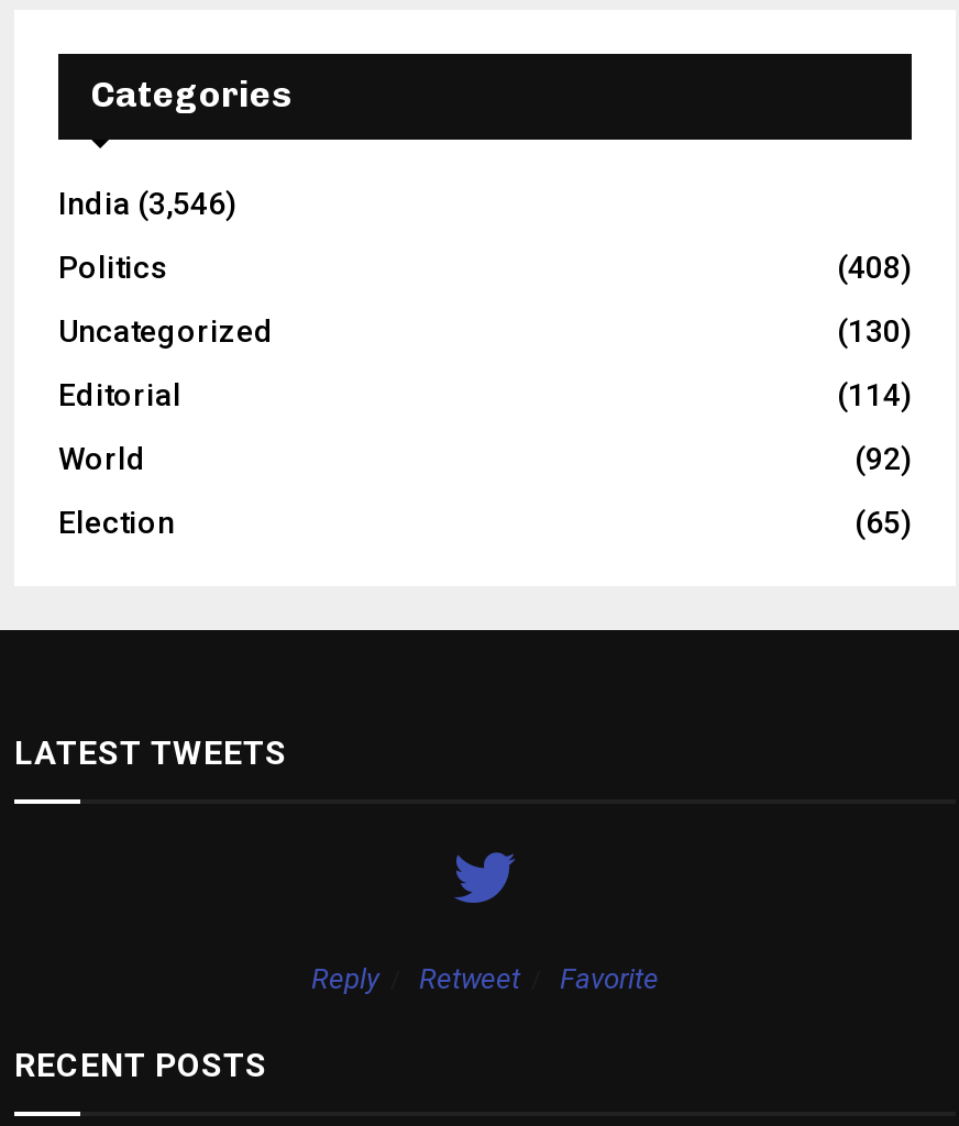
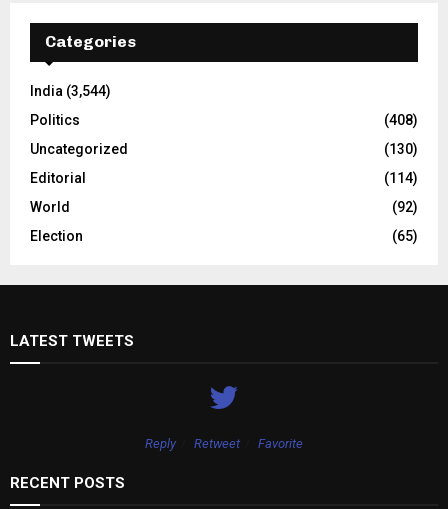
[58,185,236,220] India (3,546) -> [30,83,111,99] India (3,544)

